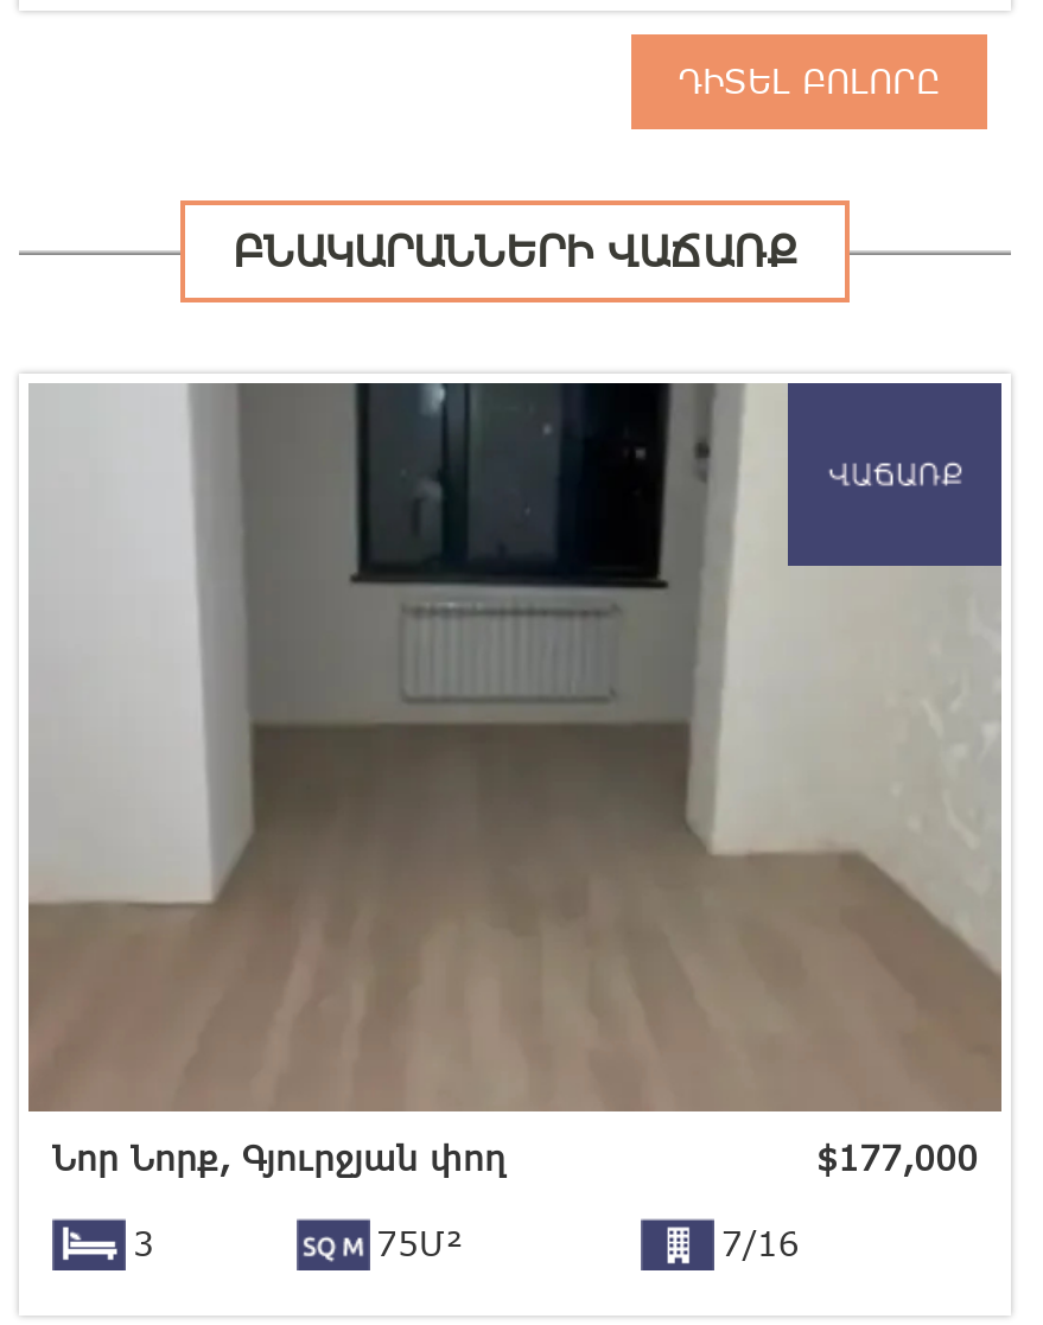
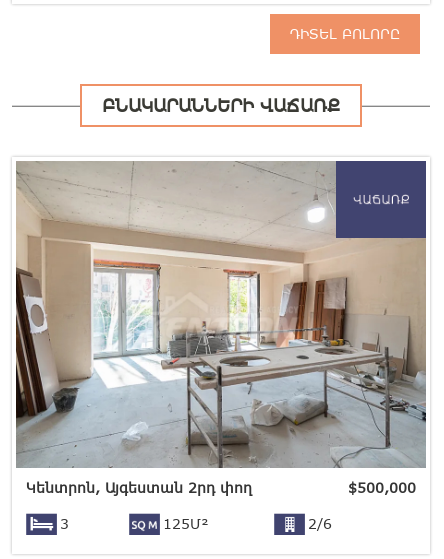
[26,383,1001,1178] [image] | Նոր Նորք, Գյուրջյան փող -> [15,161,427,496] [image] | Կենտրոն, Այգեստան 2րդ փող
[816,1138,978,1178] $177,000 -> [348,479,416,496] $500,000
[376,1224,800,1264] 75Մ² | 7/16 -> [162,515,332,532] 125Մ² | 2/6

